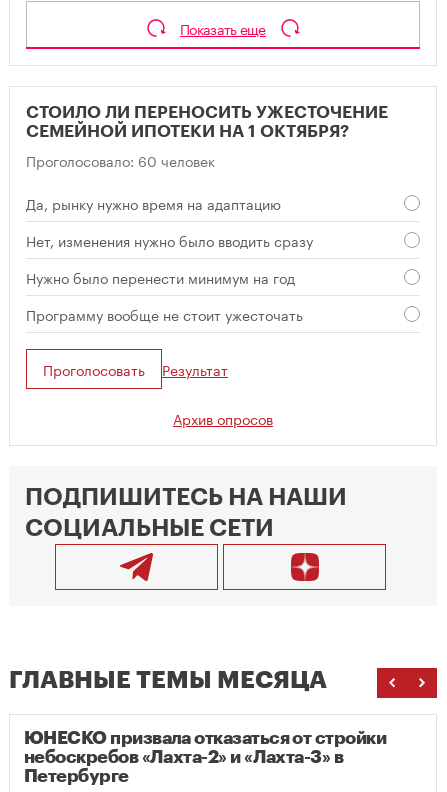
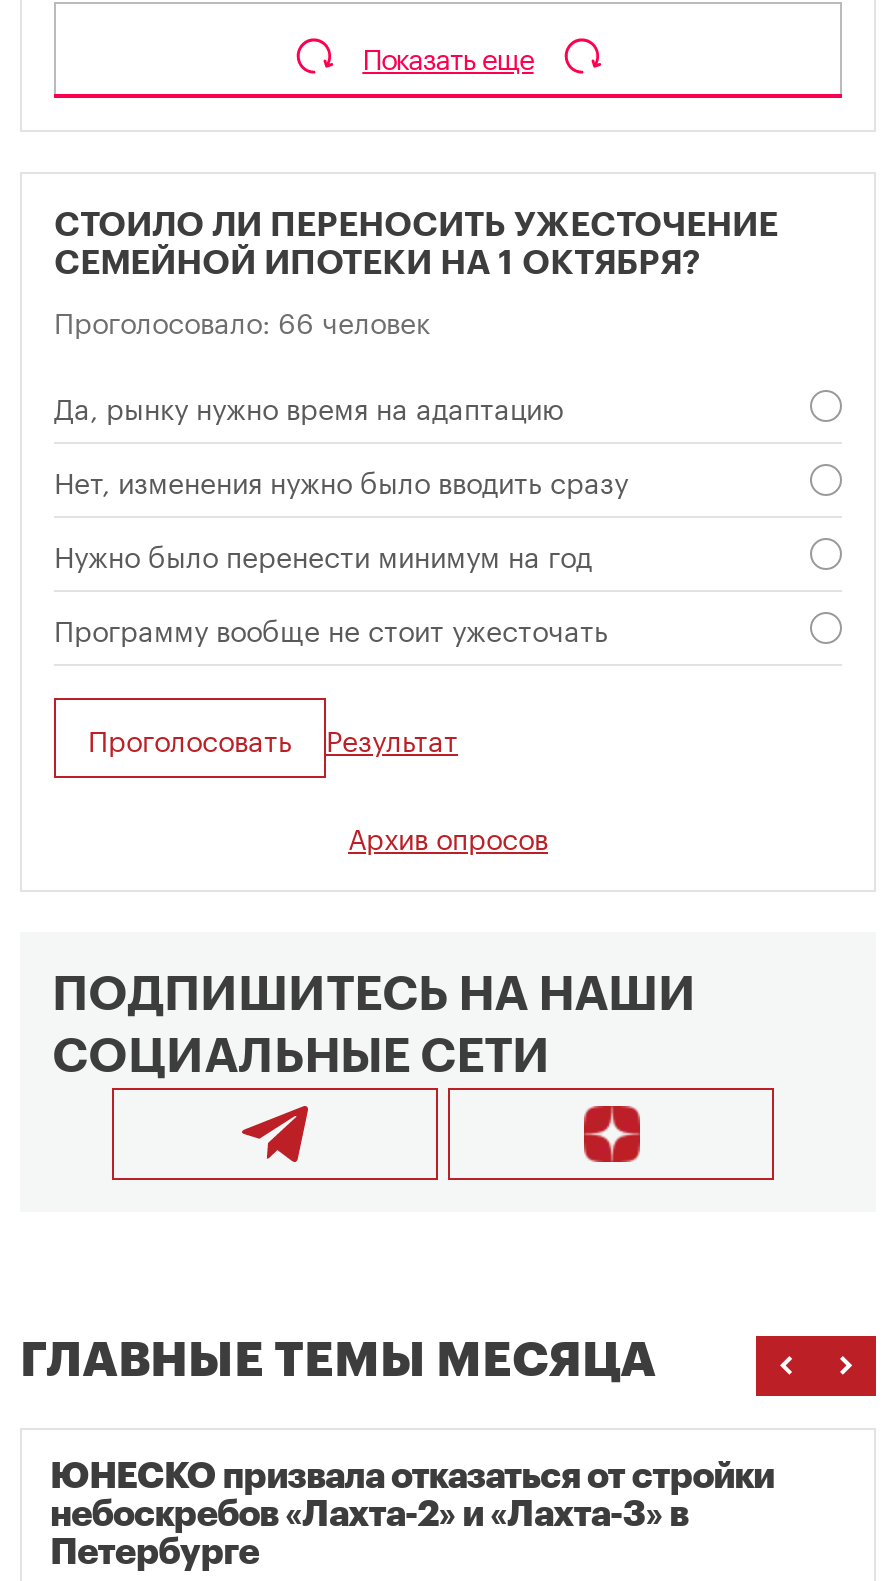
[26,149,215,171] Проголосовало: 60 человек -> [54,298,430,342] Проголосовало: 66 человек

